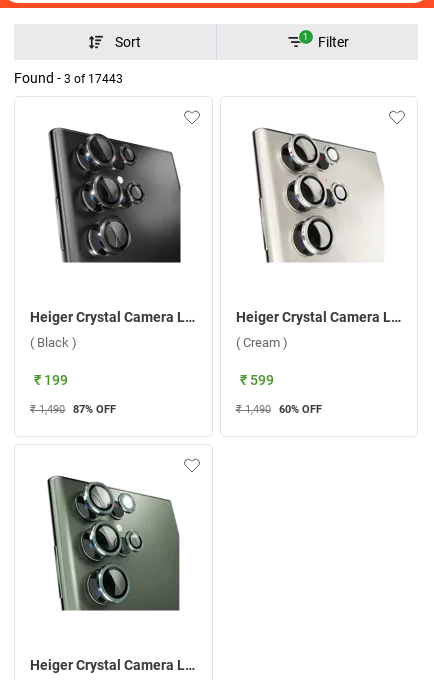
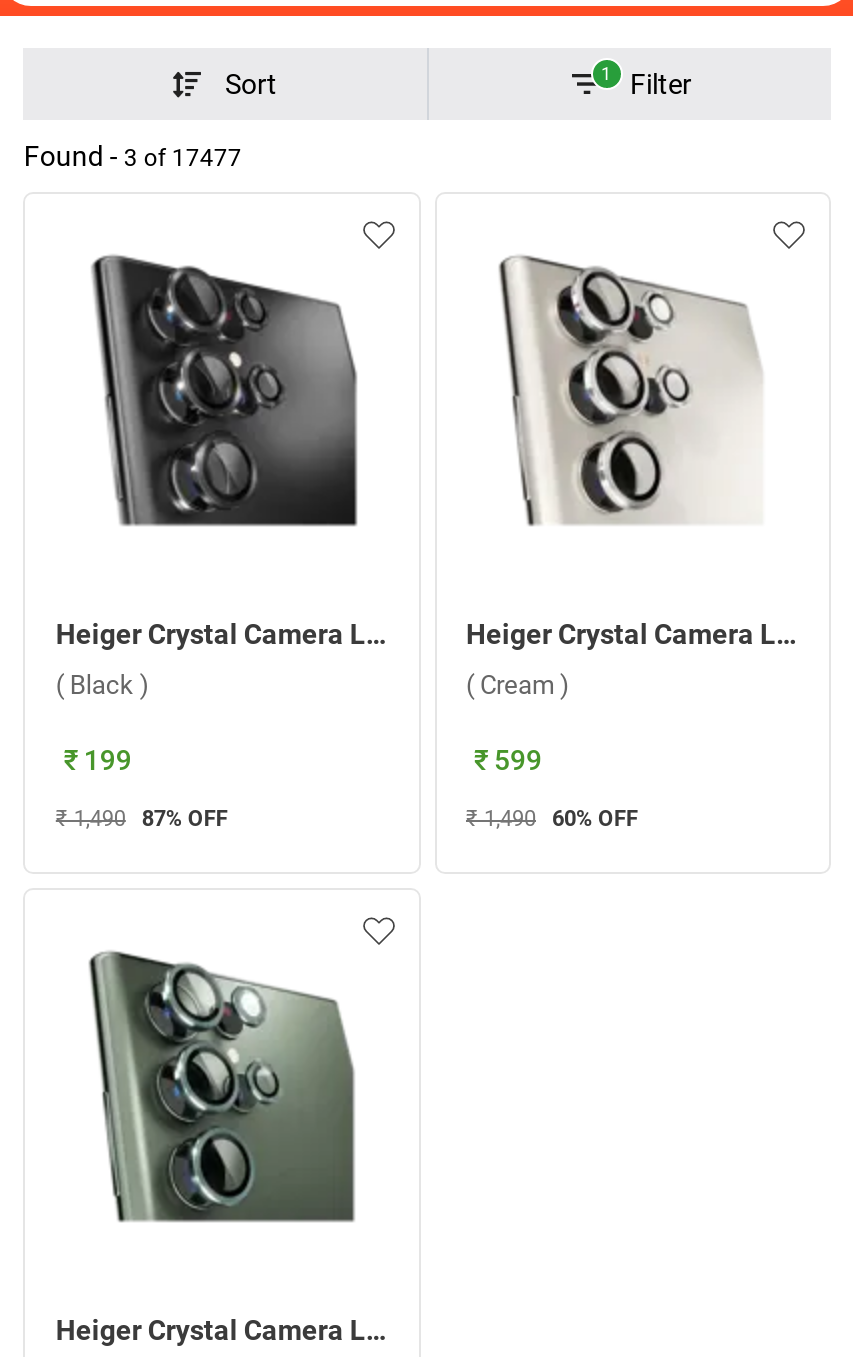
[14,70,123,86] Found - 3 of 17443 -> [24,140,242,172] Found - 3 of 17477

